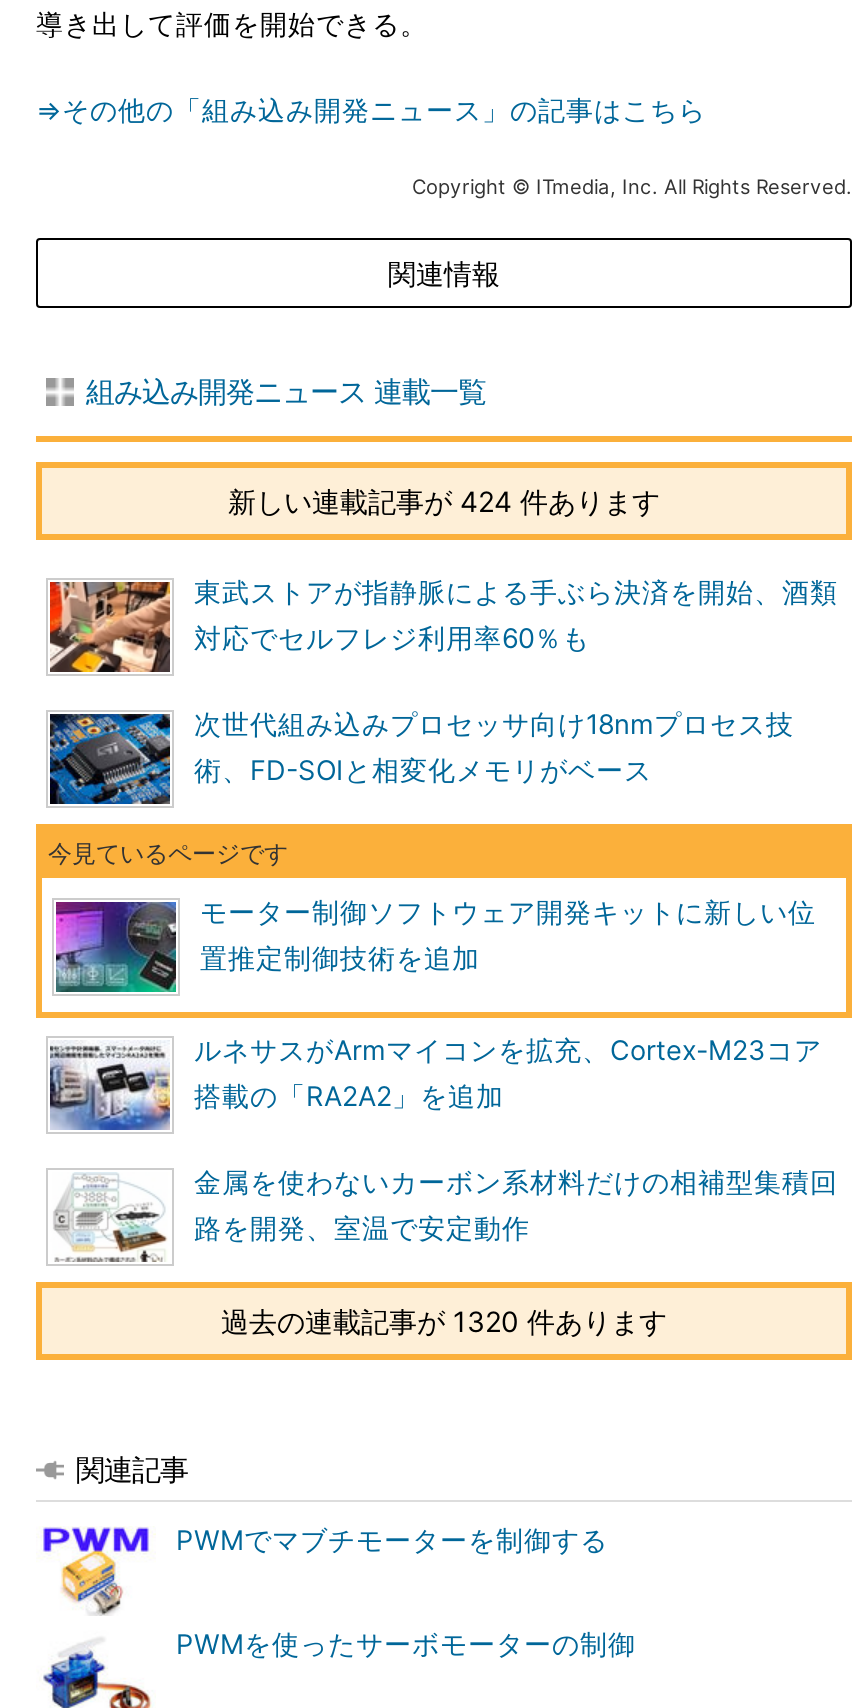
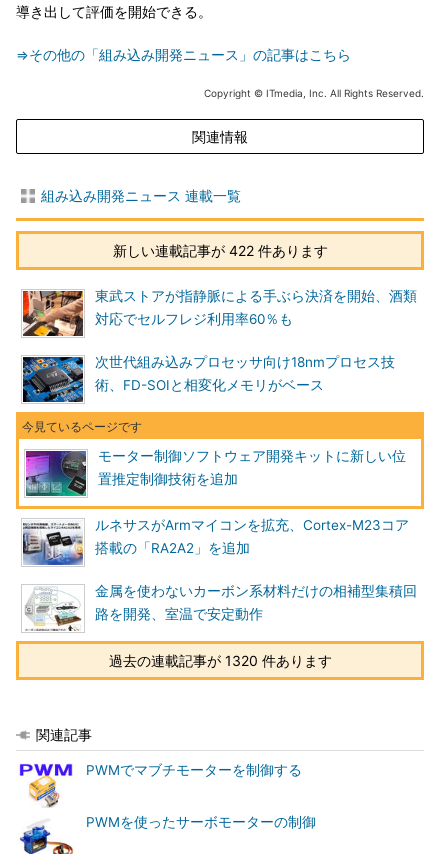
[228,484,660,518] 新しい連載記事が 424 件あります -> [112,242,327,259] 新しい連載記事が 422 件あります

